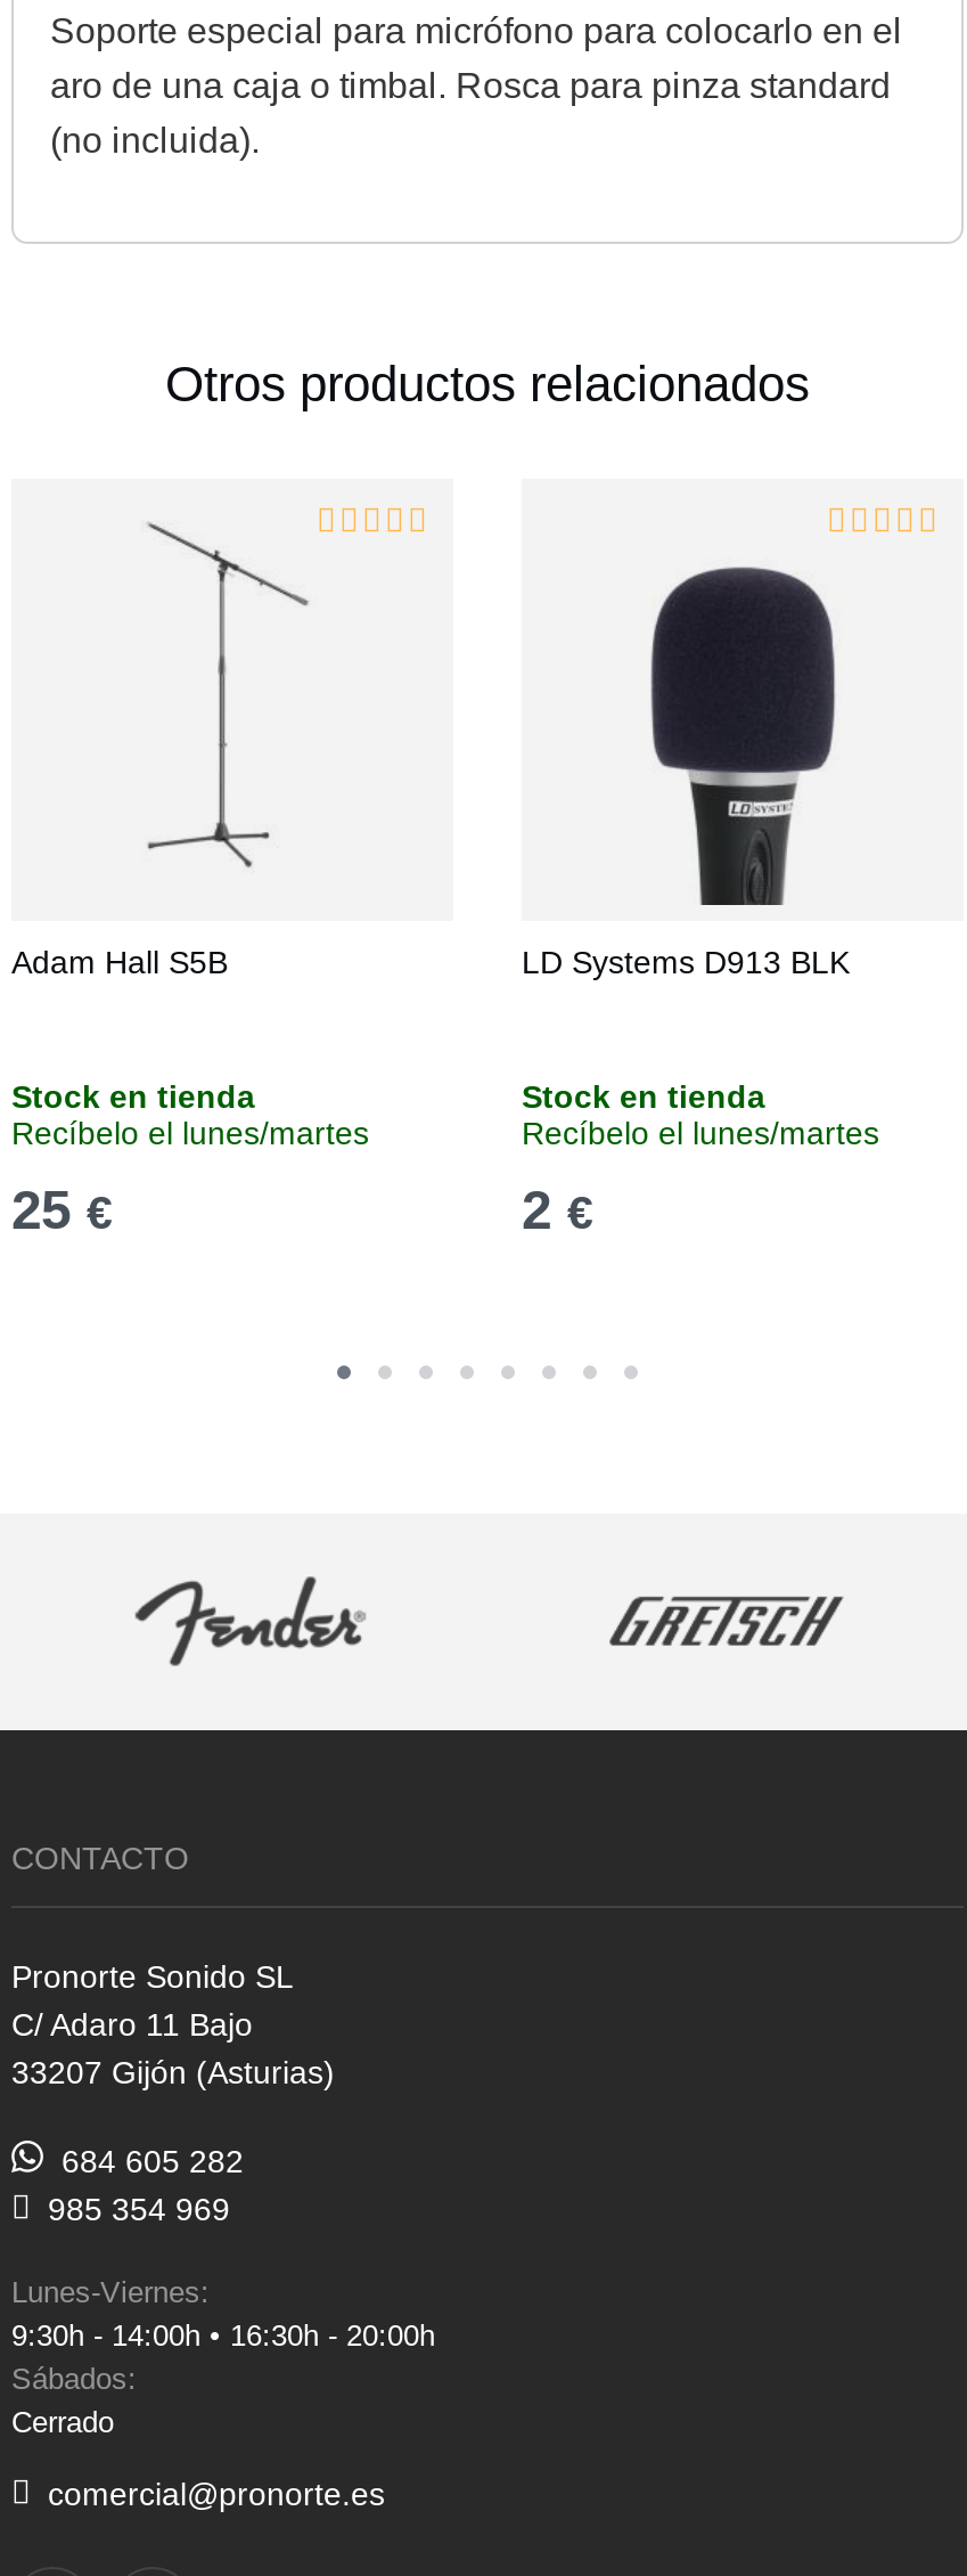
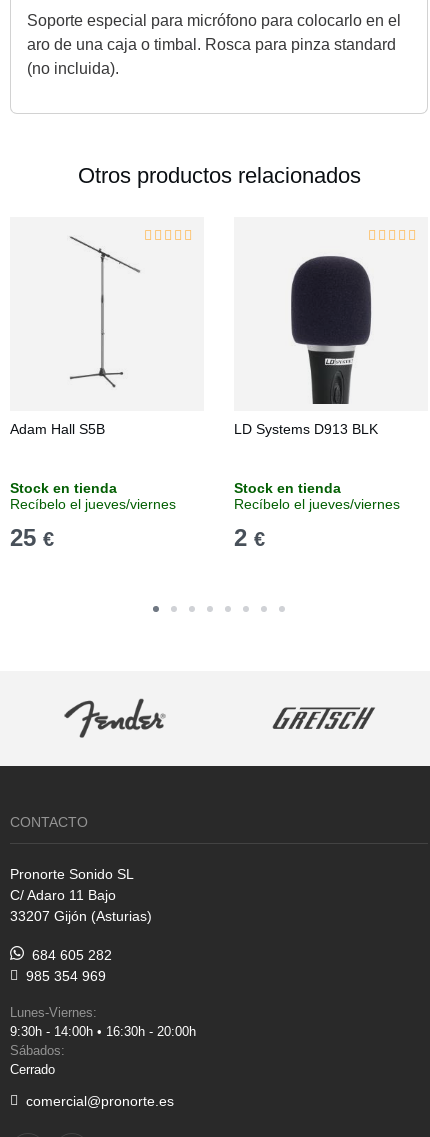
[11,1115,369,1151] Recíbelo el lunes/martes -> [10,496,176,512] Recíbelo el jueves/viernes
[522,1115,879,1151] Recíbelo el lunes/martes -> [234,496,400,512] Recíbelo el jueves/viernes

